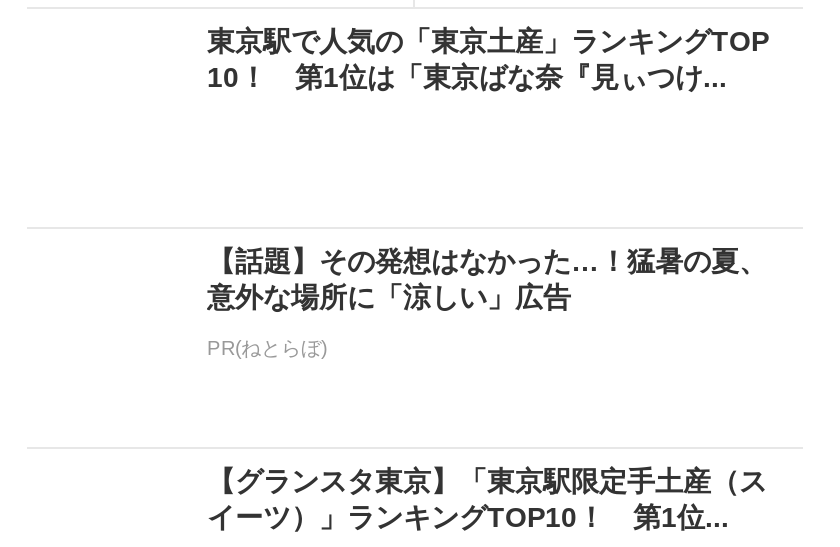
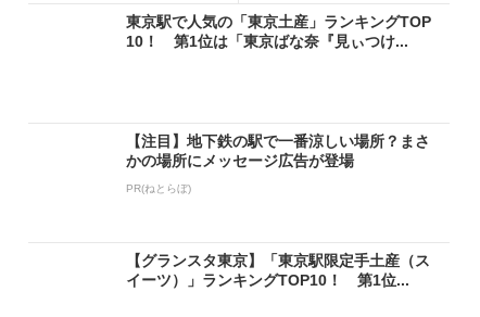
[207,245,767,313] 【話題】その発想はなかった…！猛暑の夏、 | 意外な場所に「涼しい」広告 -> [126,132,430,169] 【注目】地下鉄の駅で一番涼しい場所？まさ | かの場所にメッセージ広告が登場

